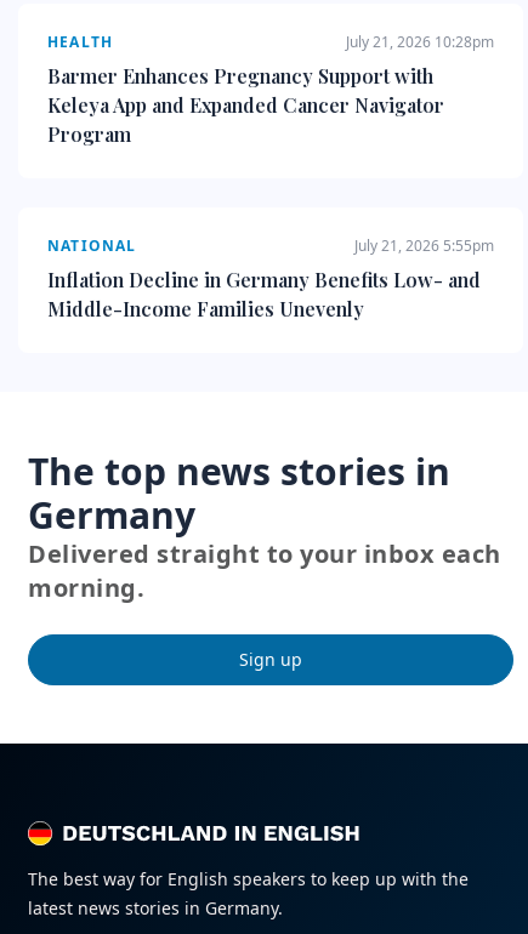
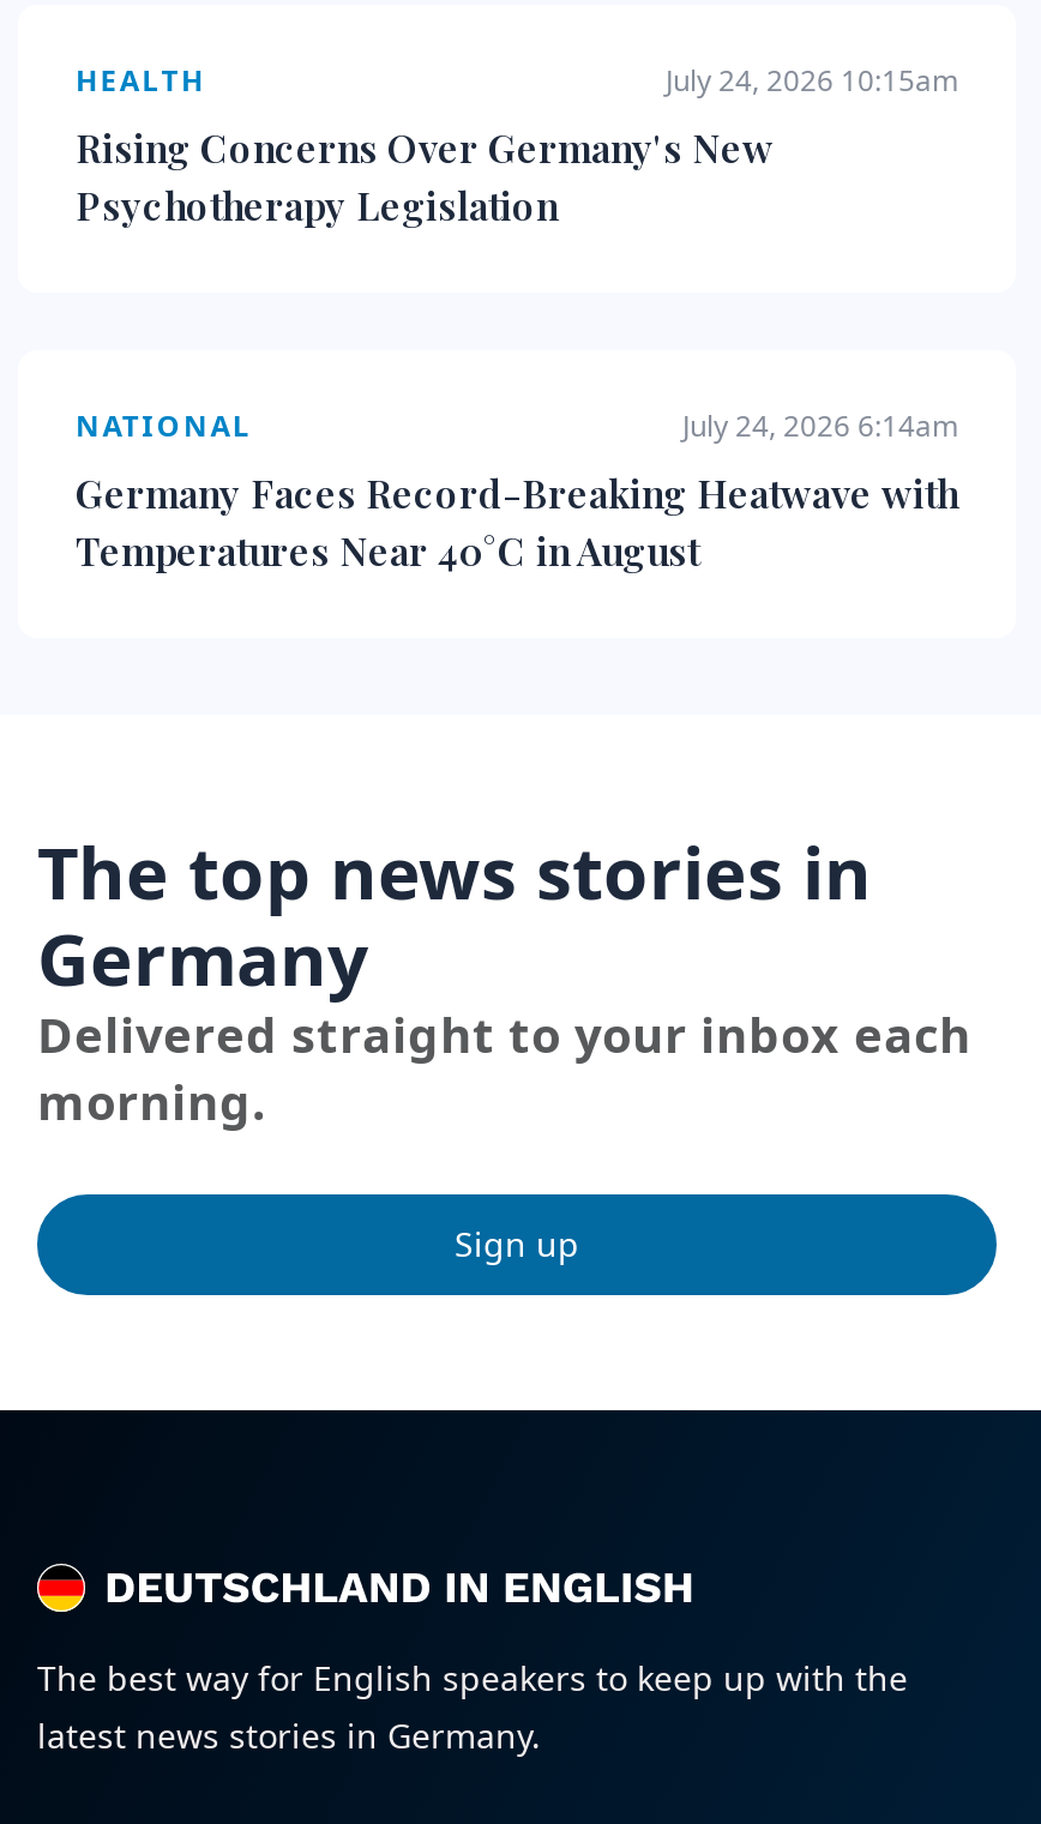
[47,32,494,147] July 21, 2026 10:28pm | Barmer Enhances Pregnancy Support with | Keleya App and Expanded Cancer Navigator | Program -> [76,60,958,230] July 24, 2026 10:15am | Rising Concerns Over Germany's New | Psychotherapy Legislation
[47,235,494,321] July 21, 2026 5:55pm | Inflation Decline in Germany Benefits Low- and | Middle-Income Families Unevenly -> [76,405,958,576] July 24, 2026 6:14am | Germany Faces Record-Breaking Heatwave with | Temperatures Near 40°C in August

